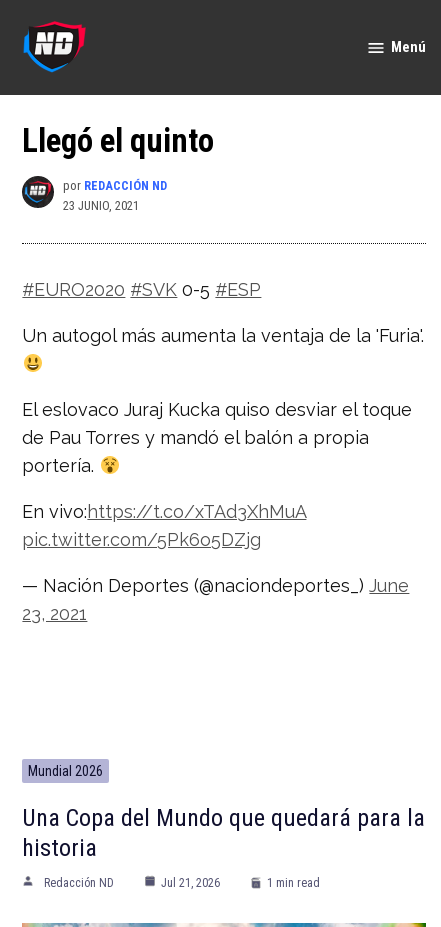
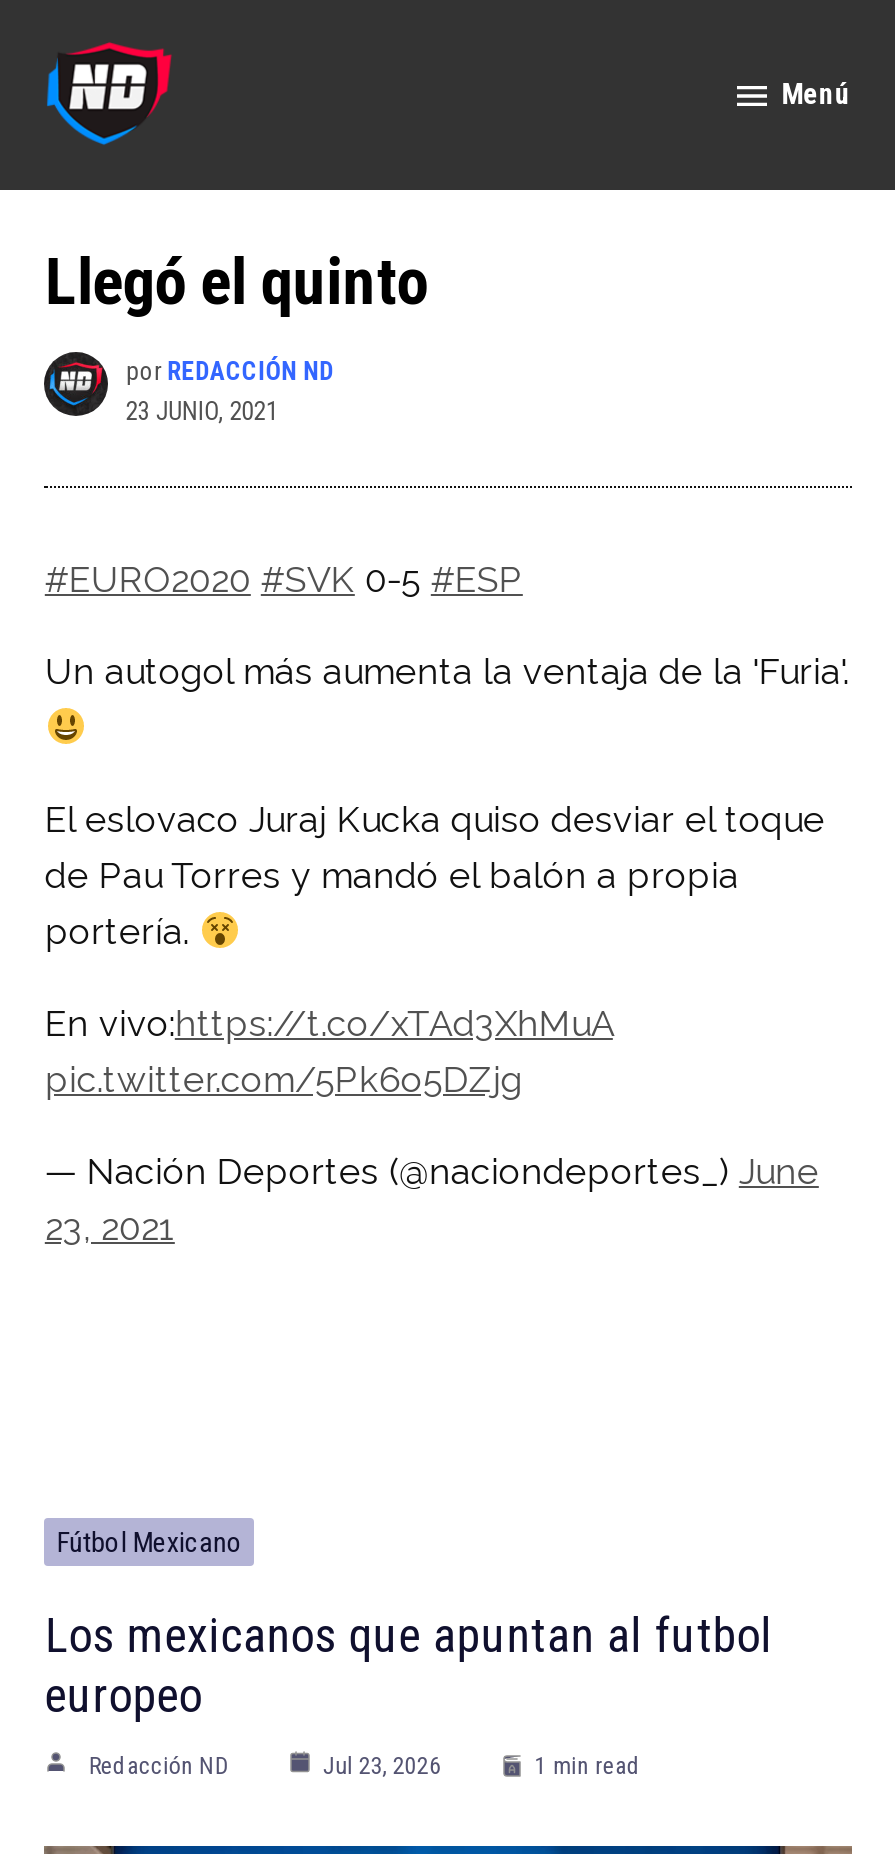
[28,763,103,779] Mundial 2026 -> [57,1526,243,1558] Fútbol Mexicano
[22,804,425,862] Una Copa del Mundo que quedará para la | historia -> [45,1608,773,1724] Los mexicanos que apuntan al futbol | europeo
[161,876,220,890] Jul 21, 2026 -> [323,1752,441,1780] Jul 23, 2026

